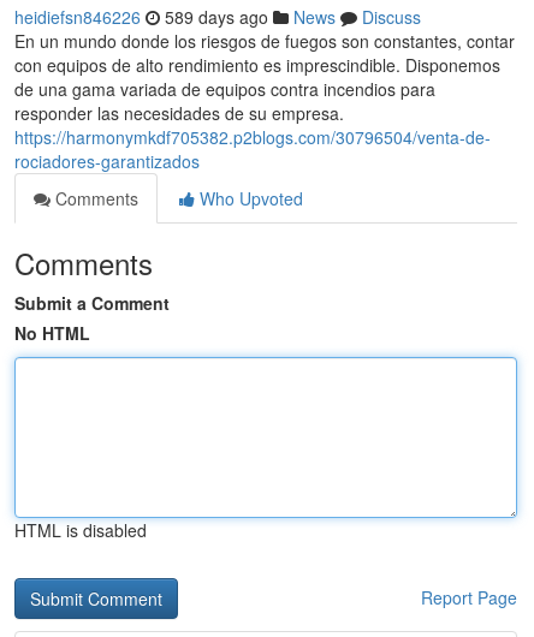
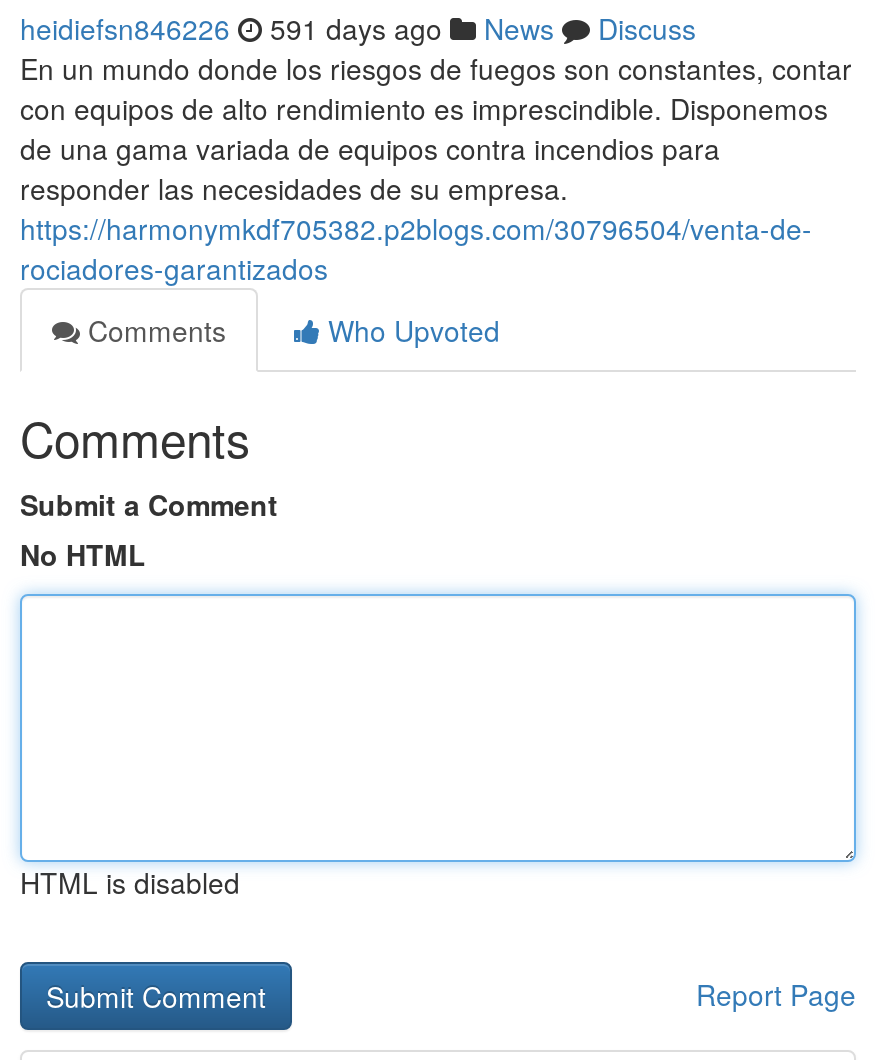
[14,5,421,29] heidiefsn846226 589 days ago News Discuss -> [20,8,696,48] heidiefsn846226 591 days ago News Discuss

